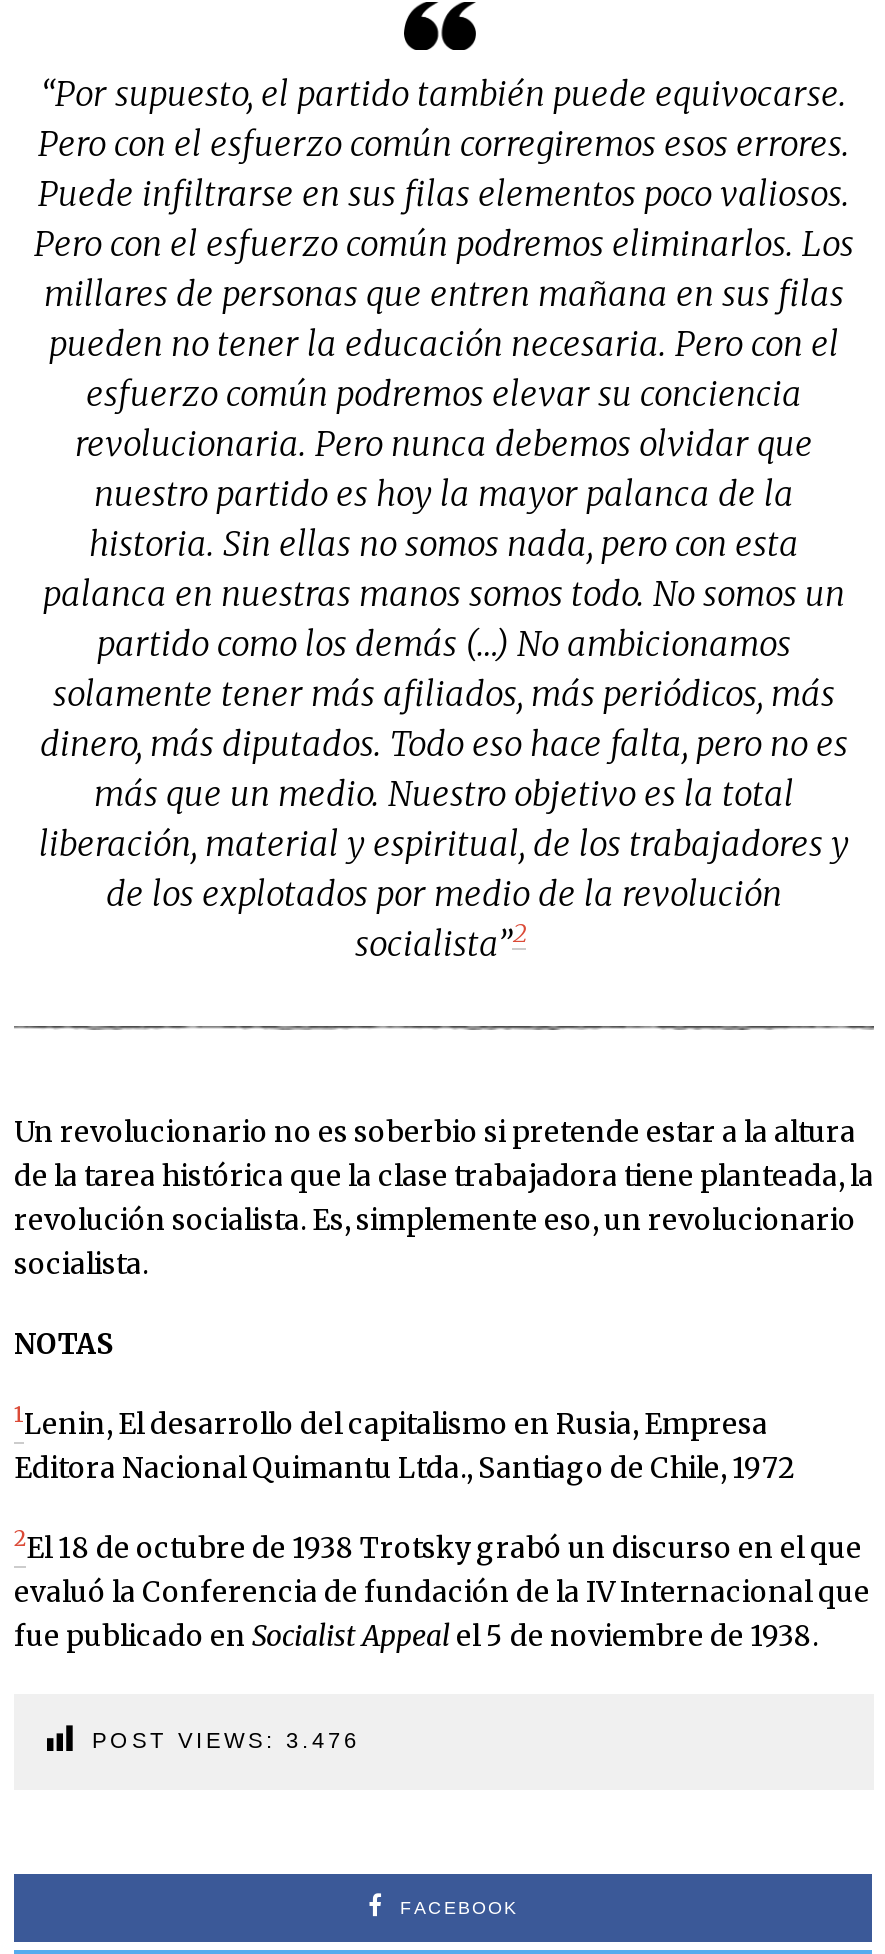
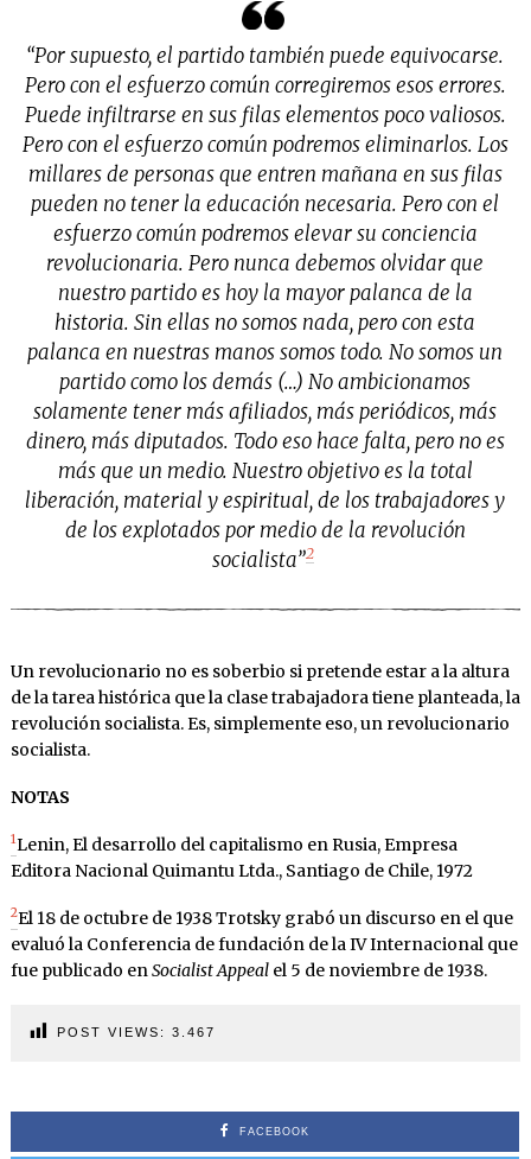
[92,1727,360,1751] POST VIEWS: 3.476 -> [57,1024,216,1039] POST VIEWS: 3.467

